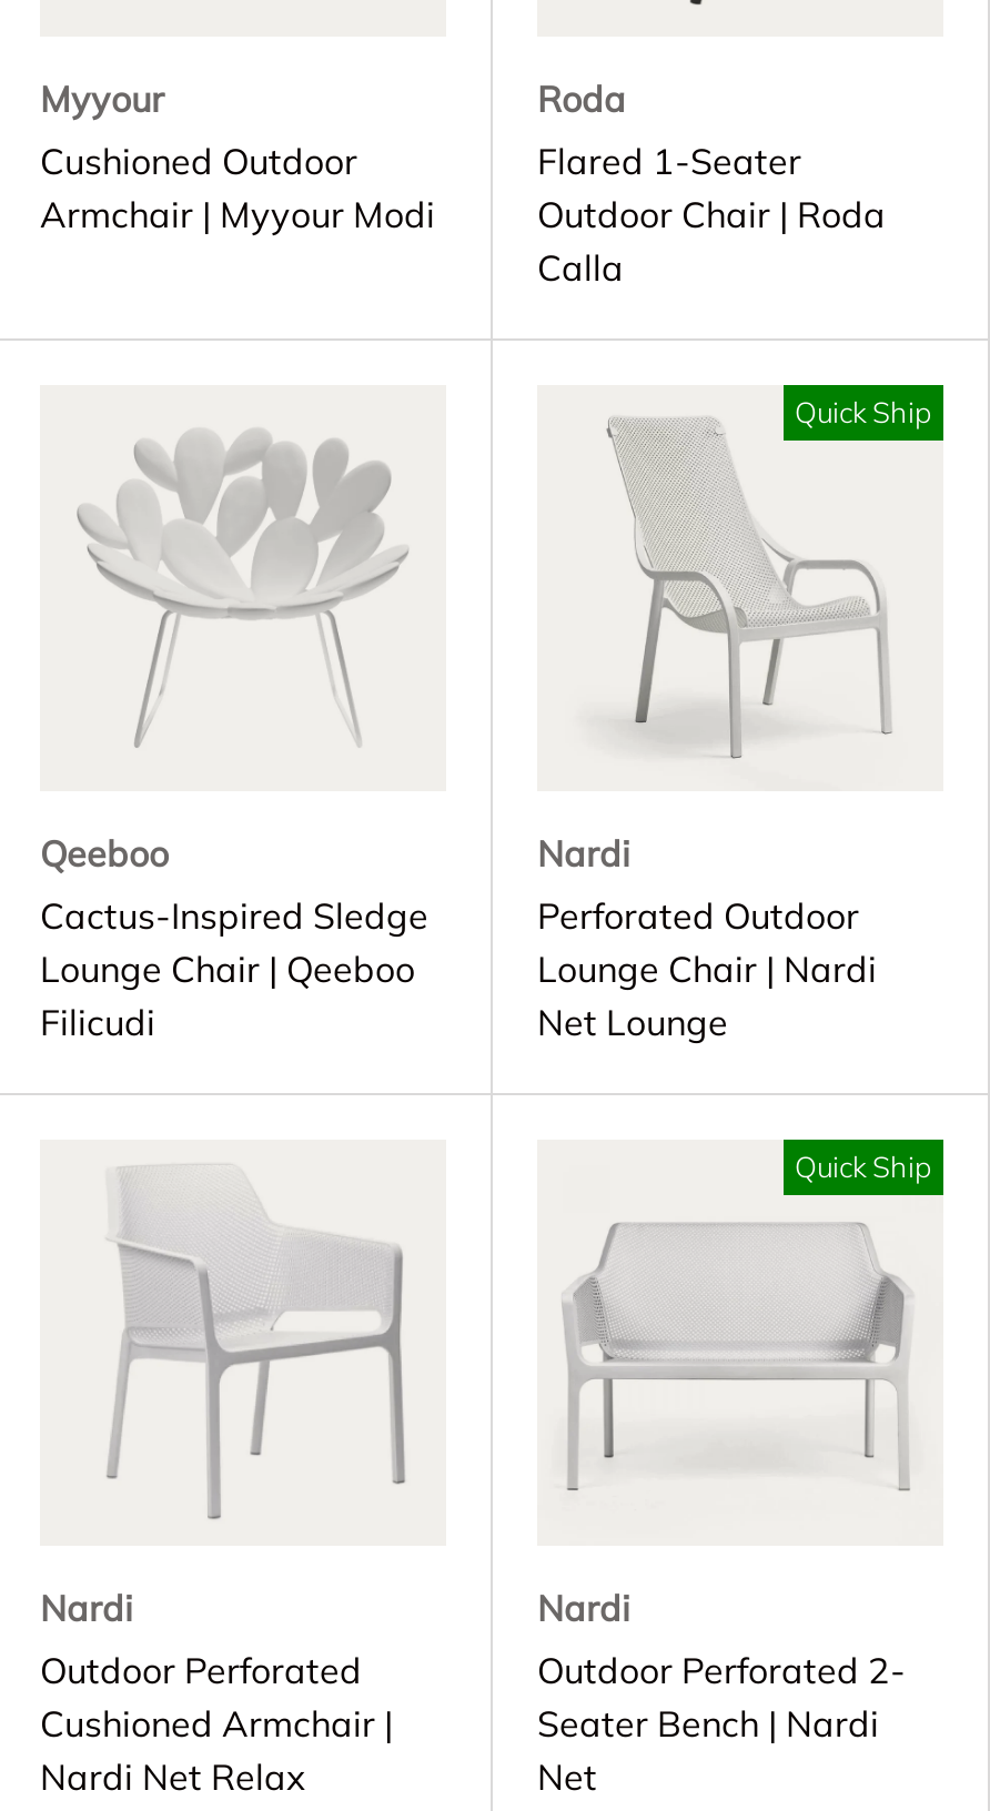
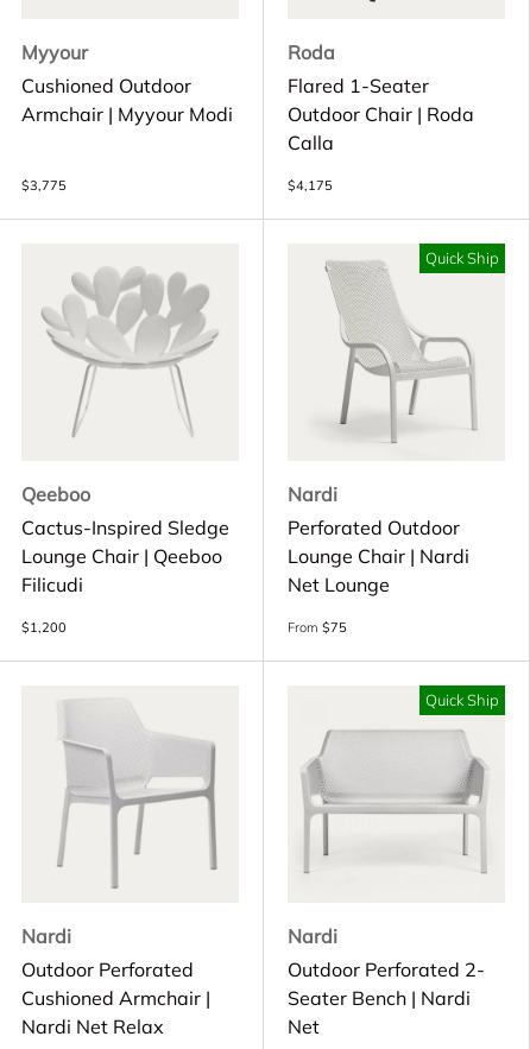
none -> [21,177,67,194] $3,775
none -> [288,177,333,194] $4,175
none -> [21,619,67,636] $1,200
none -> [288,619,347,636] From $75

